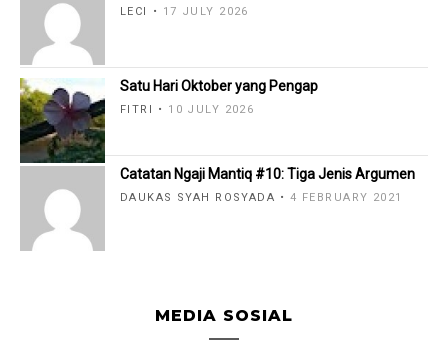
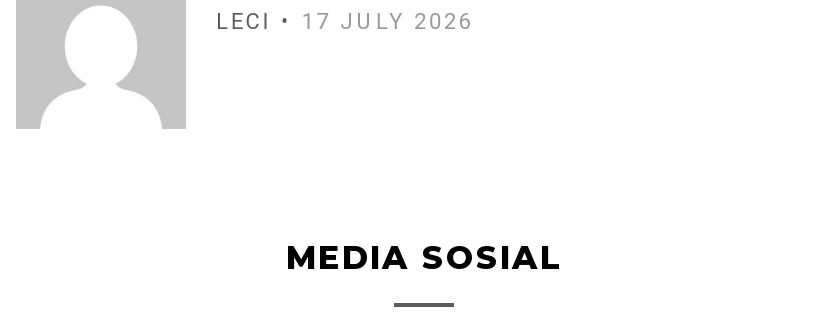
[19,77,318,163] [image] | Satu Hari Oktober yang Pengap | FITRI | 10 JULY 2026 -> none
[120,166,415,204] Catatan Ngaji Mantiq #10: Tiga Jenis Argumen | DAUKAS SYAH ROSYADA | 4 FEBRUARY 2021 -> none

